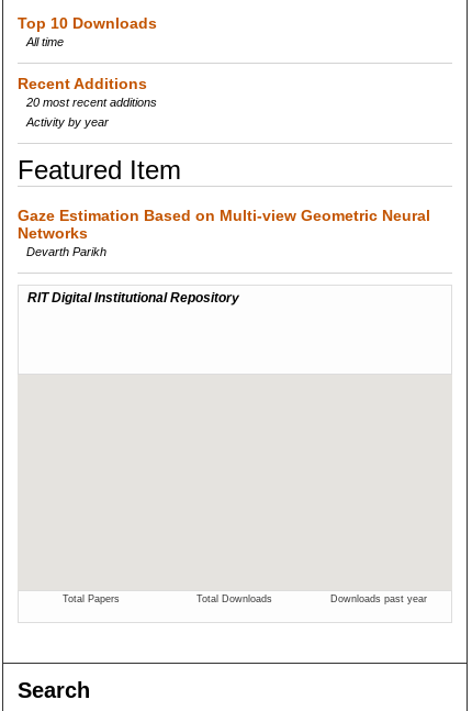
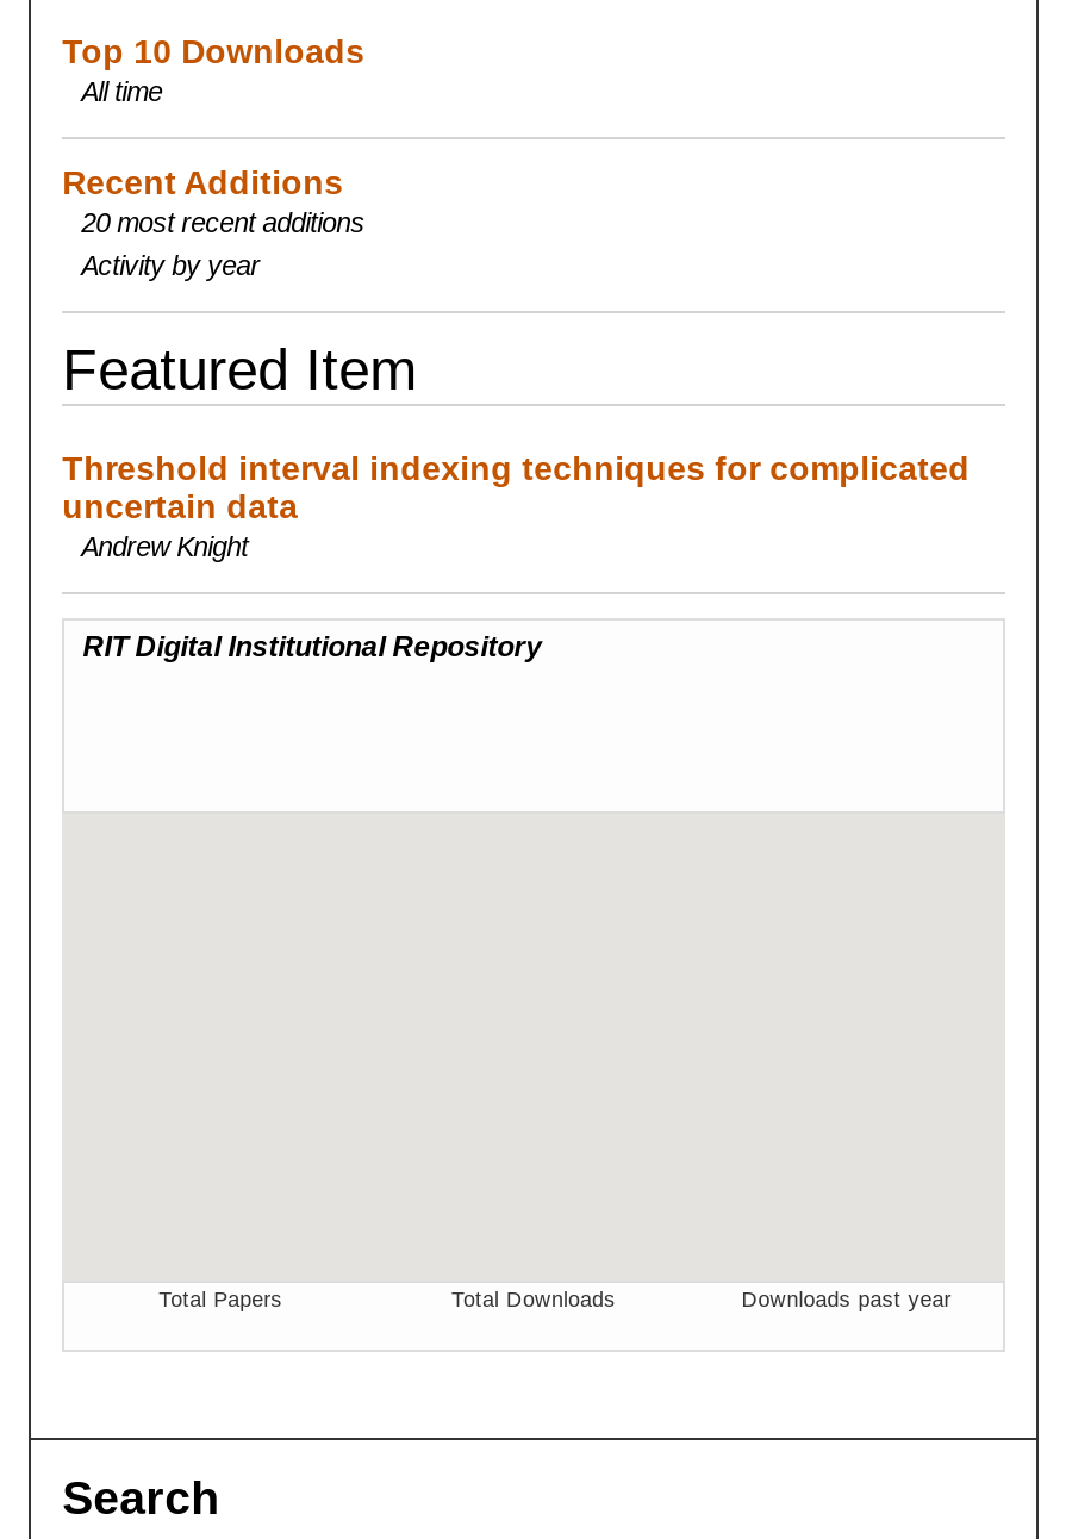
[18,206,430,258] Gaze Estimation Based on Multi-view Geometric Neural | Networks | Devarth Parikh -> [62,449,970,561] Threshold interval indexing techniques for complicated | uncertain data | Andrew Knight

